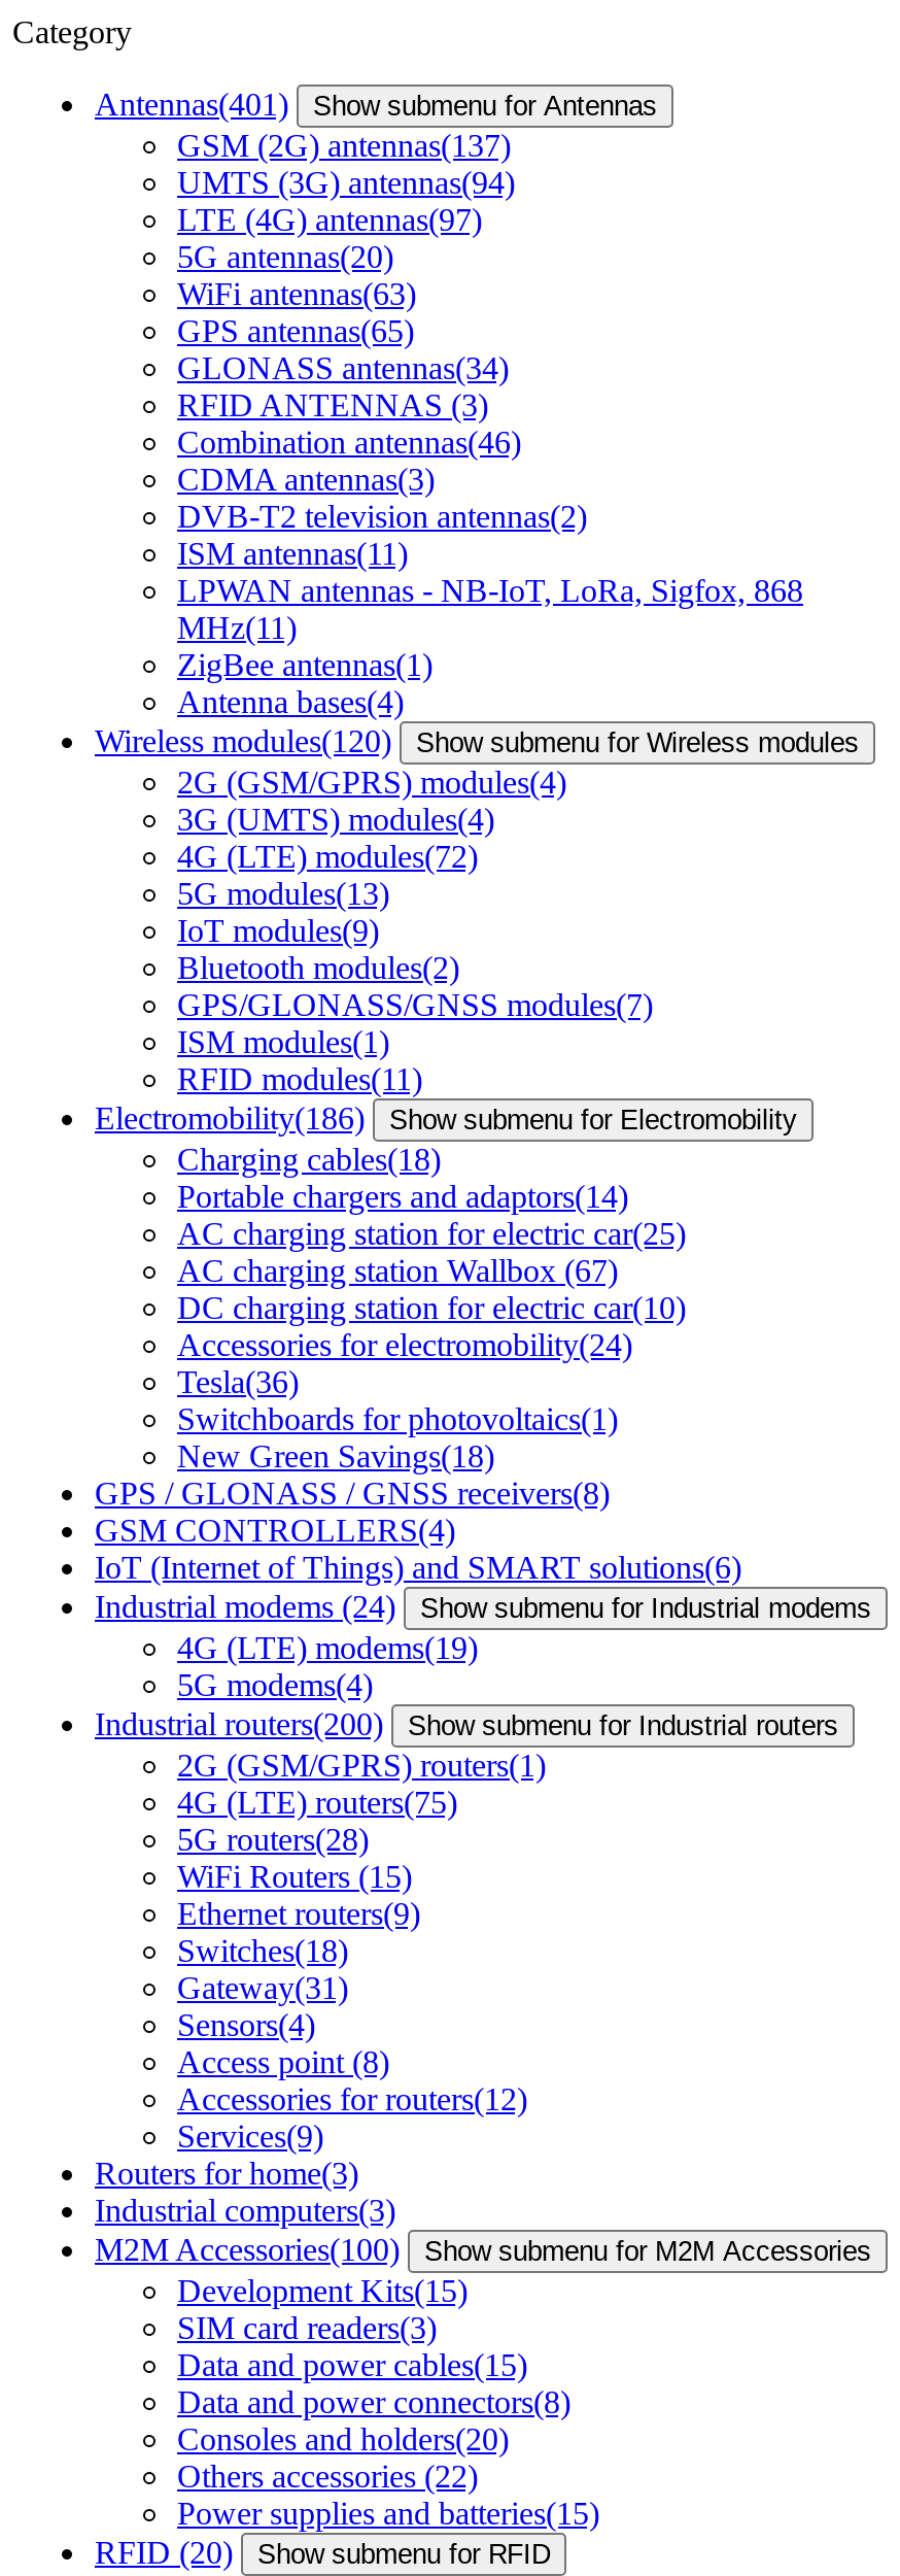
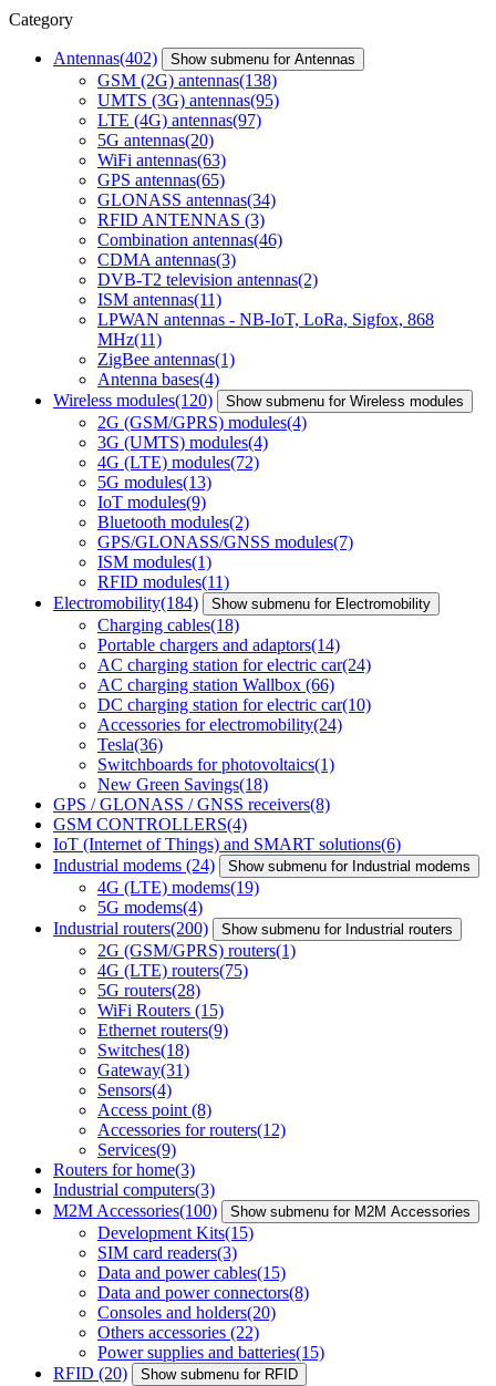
[95,87,657,122] Antennas(401) Show submenu for Antennas -> [53,49,355,68] Antennas(402) Show submenu for Antennas
[177,128,511,163] GSM (2G) antennas(137) -> [97,71,277,90] GSM (2G) antennas(138)
[177,165,515,200] UMTS (3G) antennas(94) -> [97,91,279,110] UMTS (3G) antennas(95)
[95,1100,365,1136] Electromobility(186) -> [53,593,198,612] Electromobility(184)
[177,1216,686,1251] AC charging station for electric car(25) -> [97,655,371,674] AC charging station for electric car(24)
[177,1253,618,1288] AC charging station Wallbox (67) -> [97,675,334,694] AC charging station Wallbox (66)

